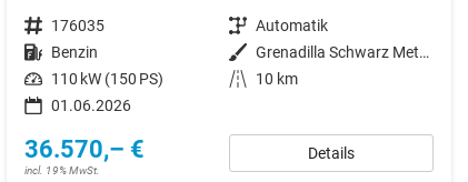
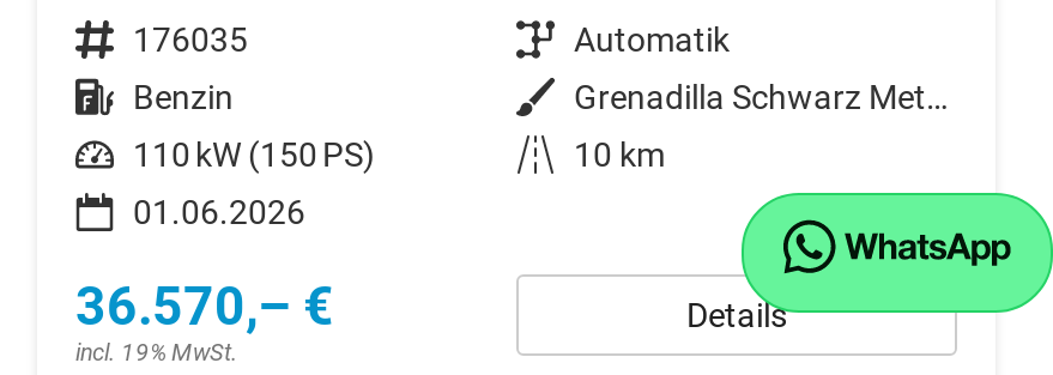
none -> [739,190,1046,315] [image]

